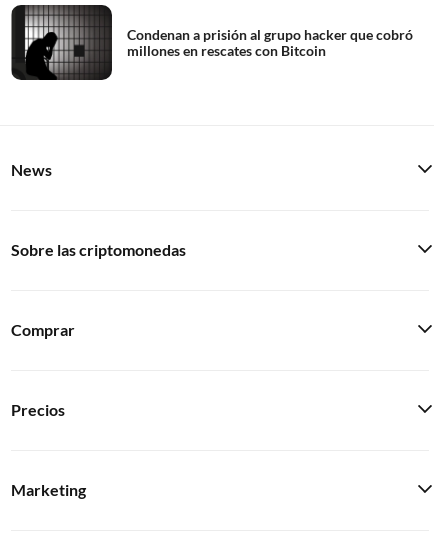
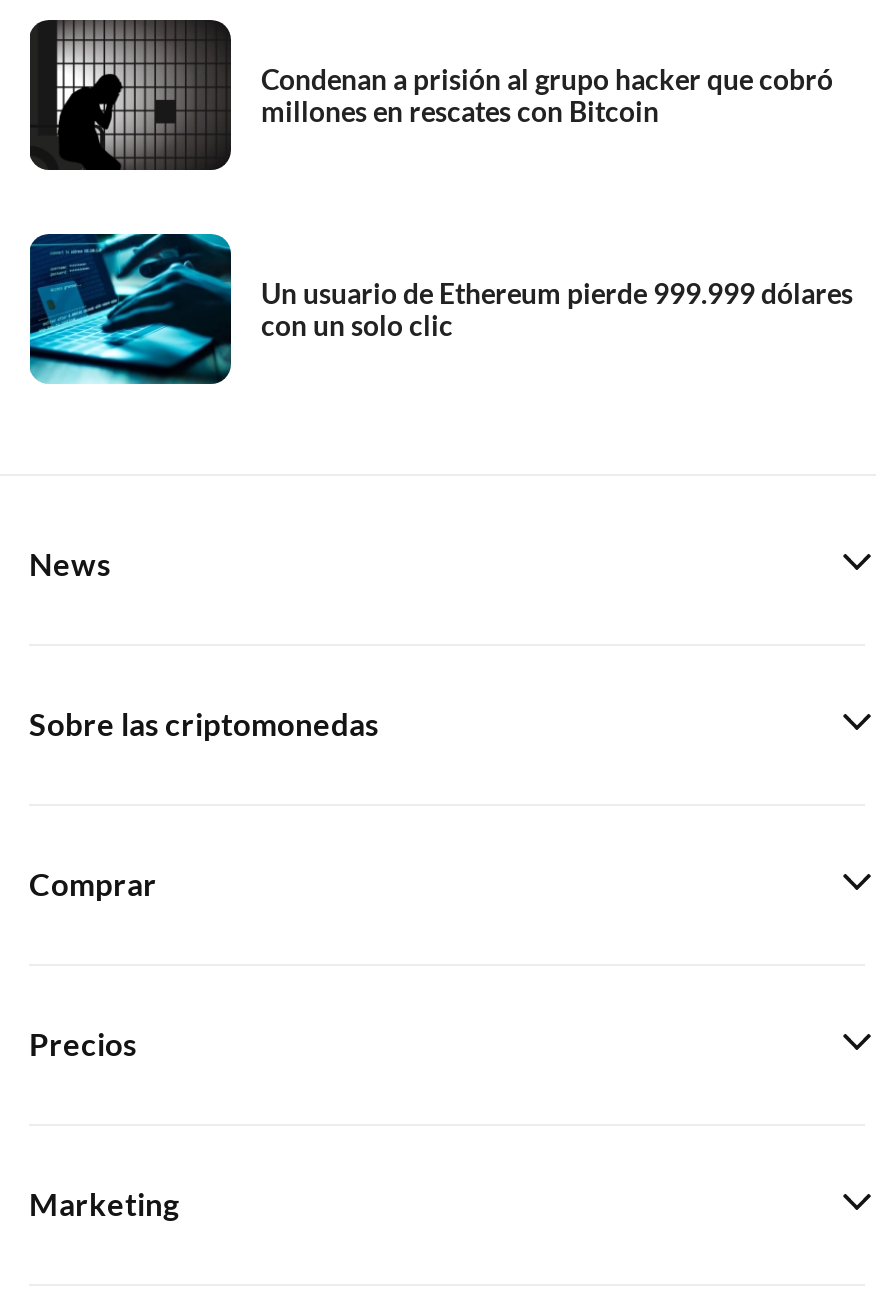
none -> [27,232,853,386] [image] | Un usuario de Ethereum pierde 999.999 dólares | con un solo clic

